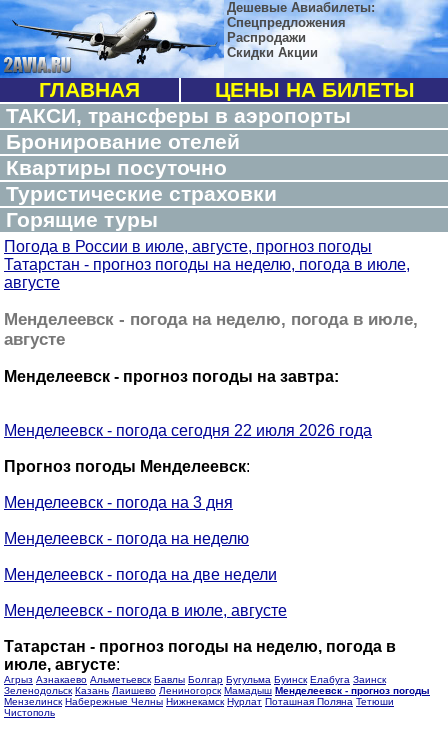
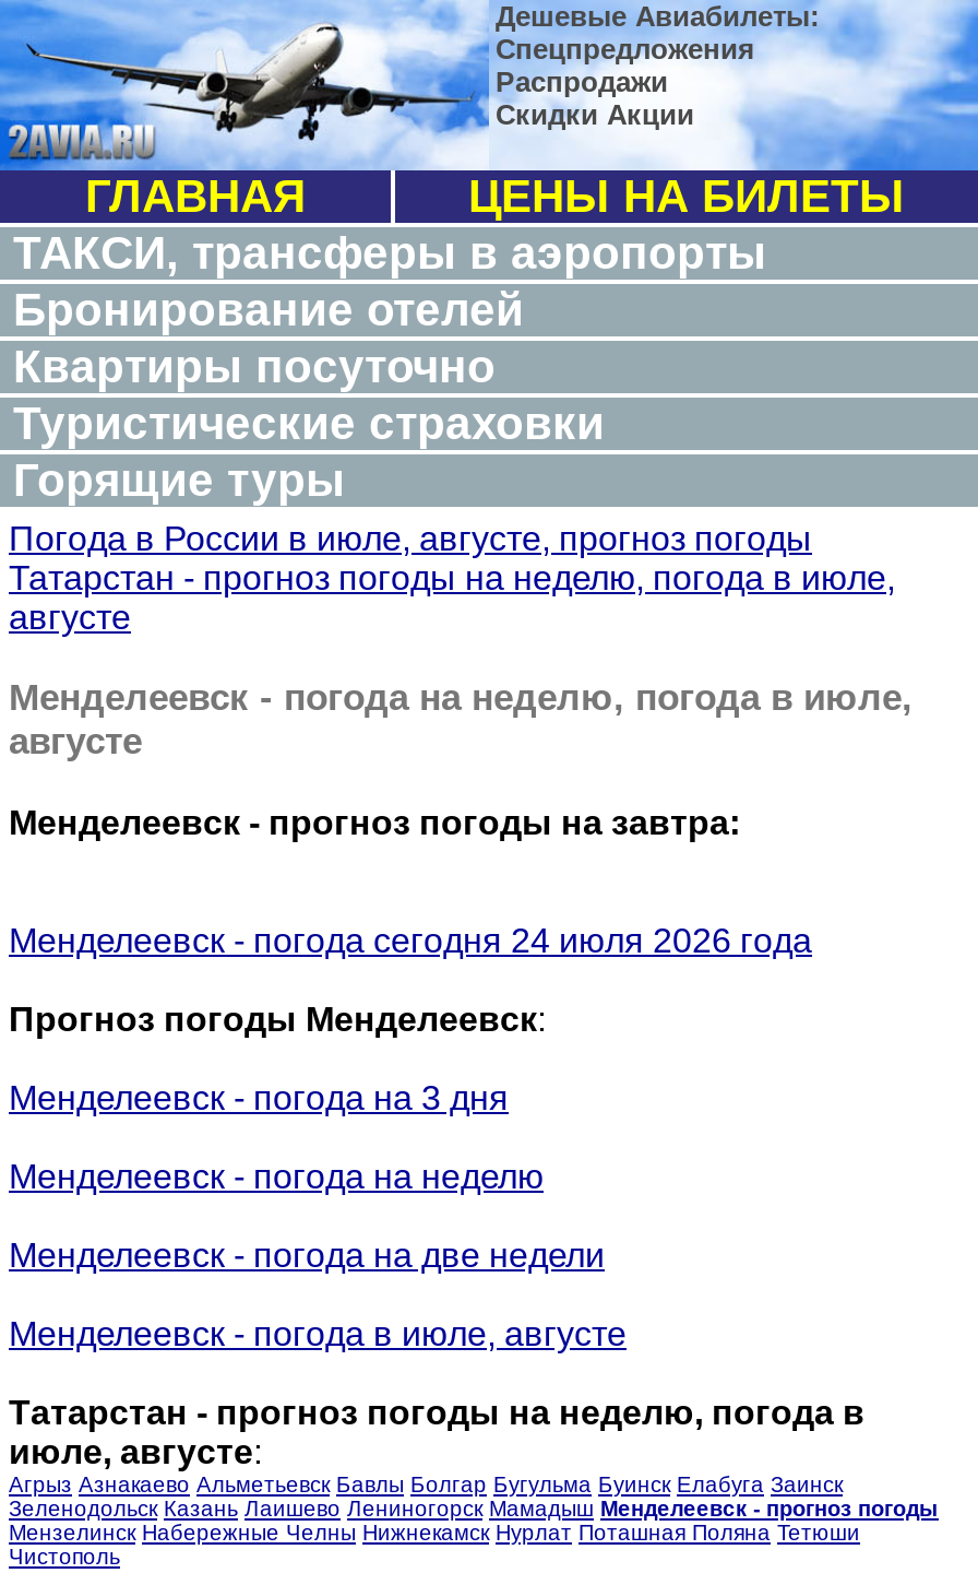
[4,422,372,439] Менделеевск - погода сегодня 22 июля 2026 года -> [9,922,812,959] Менделеевск - погода сегодня 24 июля 2026 года

